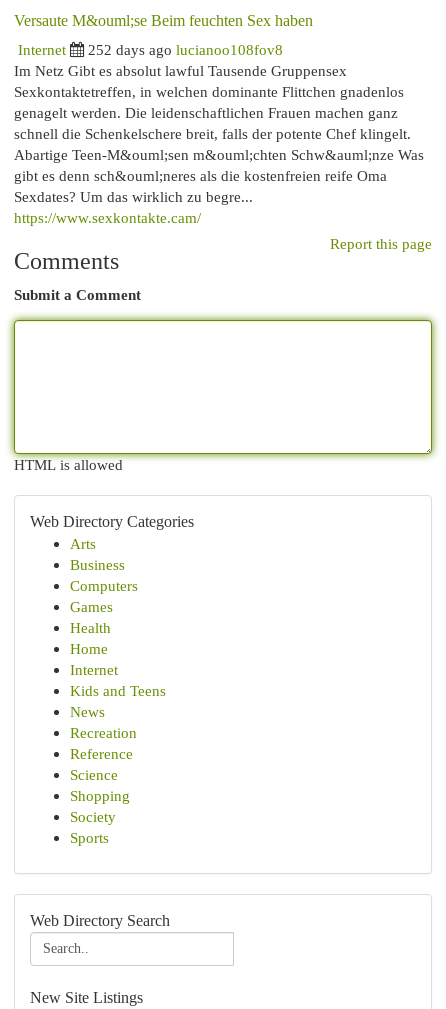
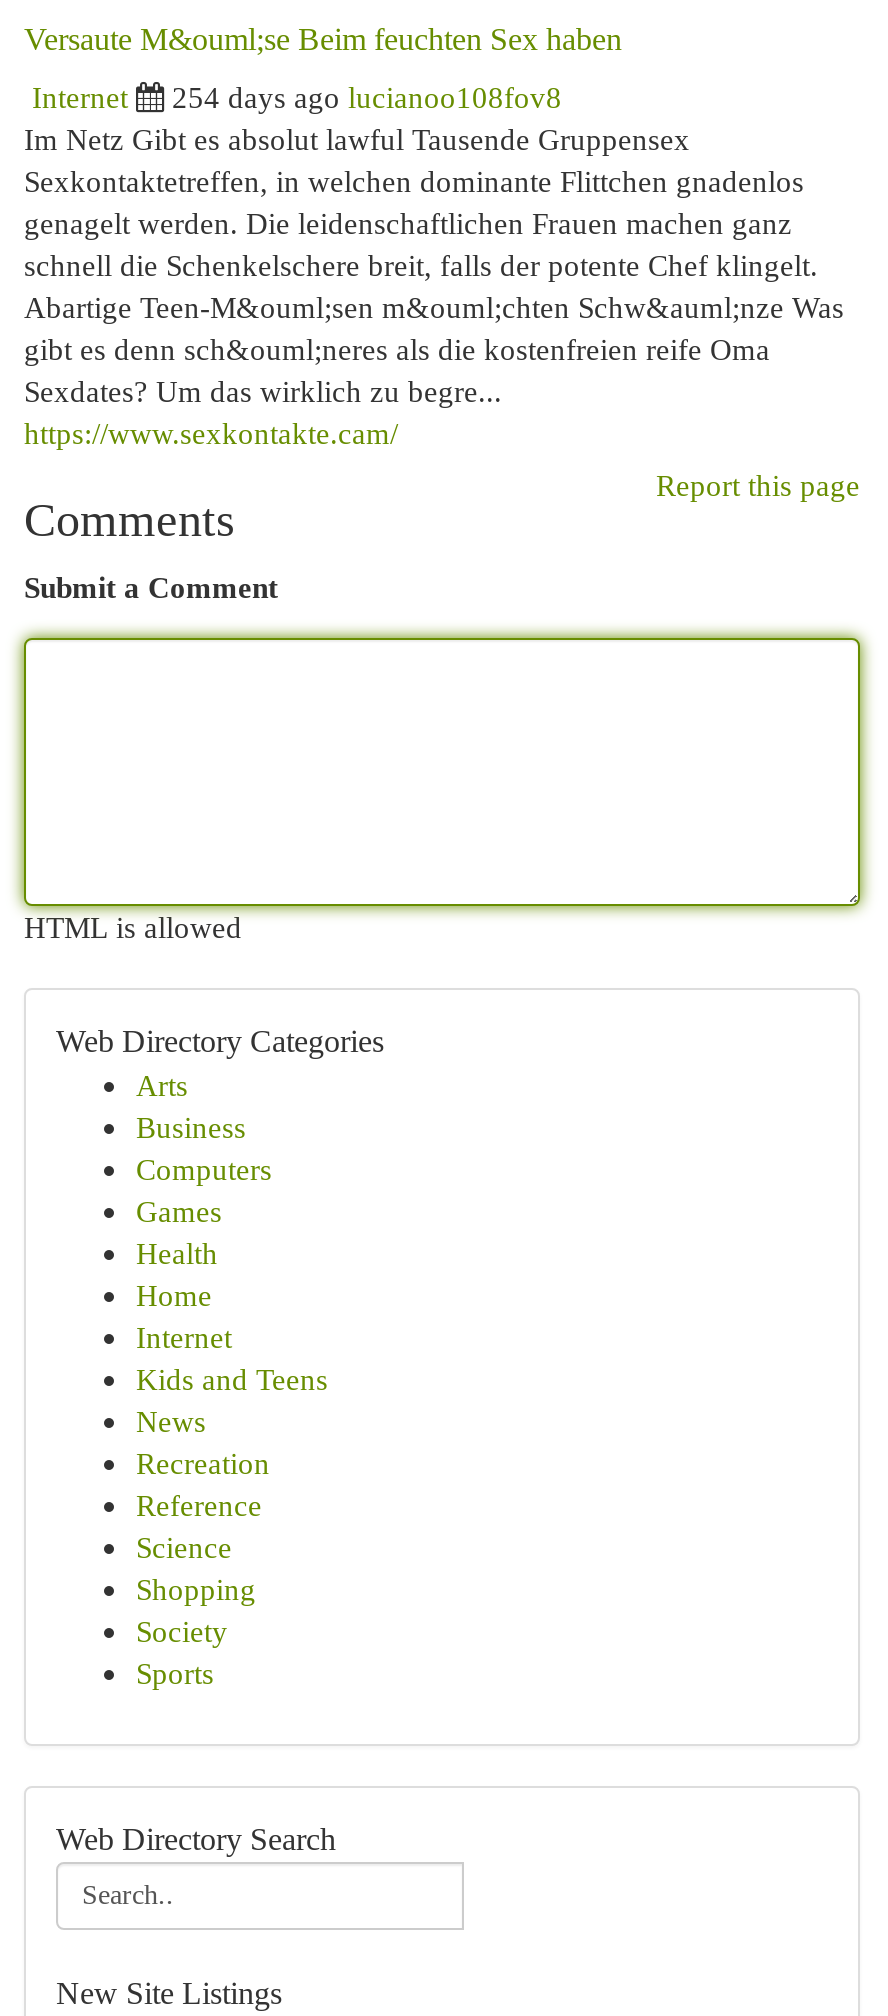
[88,41,283,58] 252 days ago lucianoo108fov8 -> [172,80,562,114] 254 days ago lucianoo108fov8

